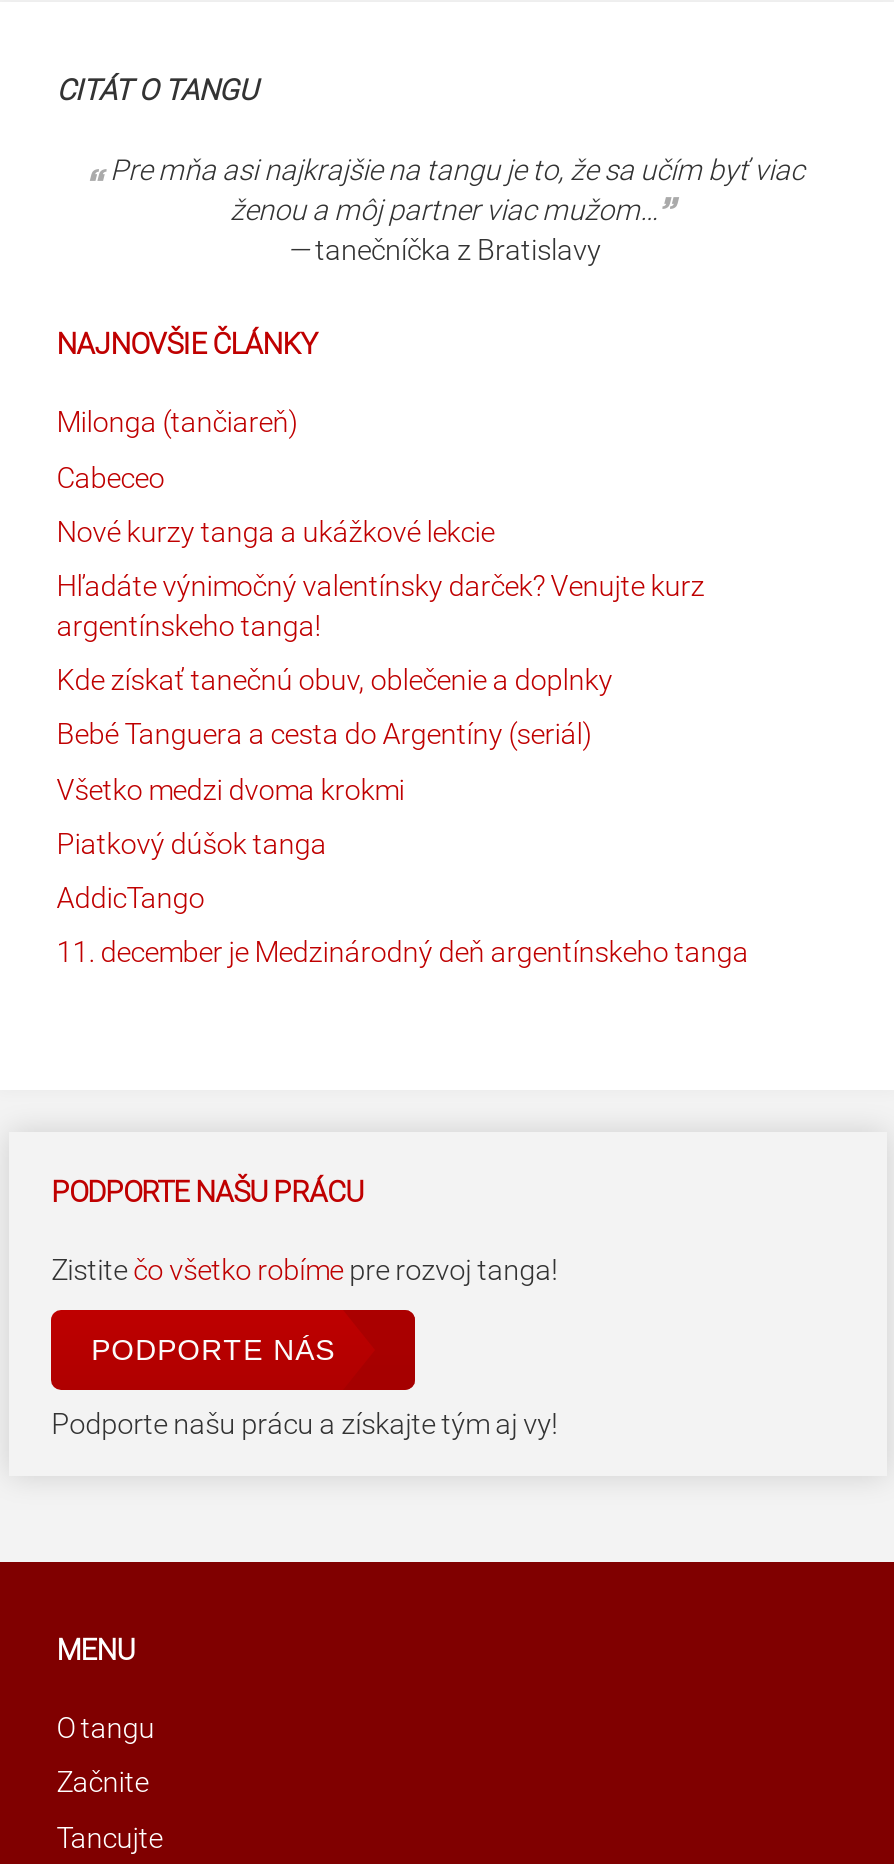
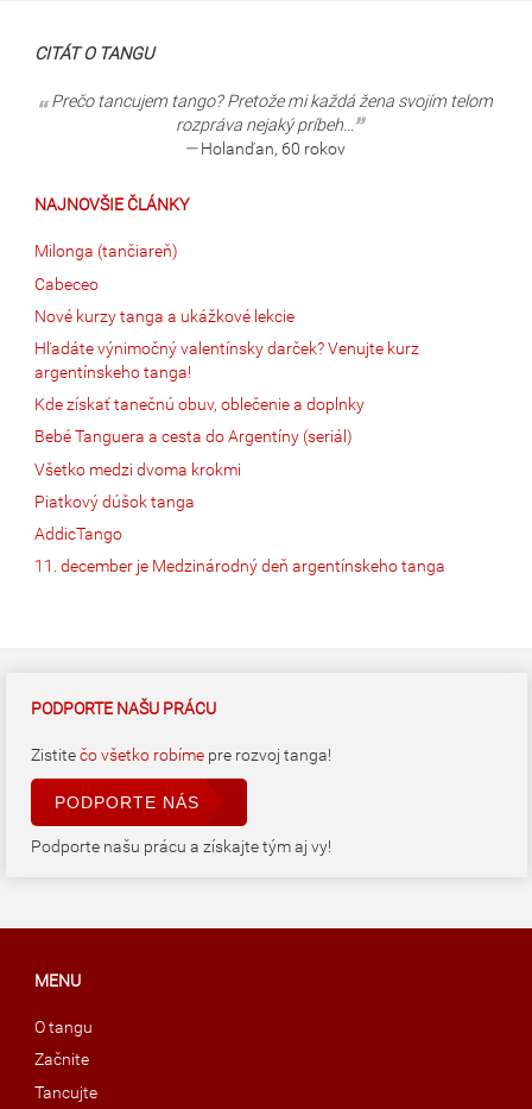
[110,153,804,267] Pre mňa asi najkrajšie na tangu je to, že sa učím byť viac | ženou a môj partner viac mužom… | —tanečníčka z Bratislavy -> [51,91,493,159] Prečo tancujem tango? Pretože mi každá žena svojím telom | rozpráva nejaký príbeh… | —Holanďan, 60 rokov

